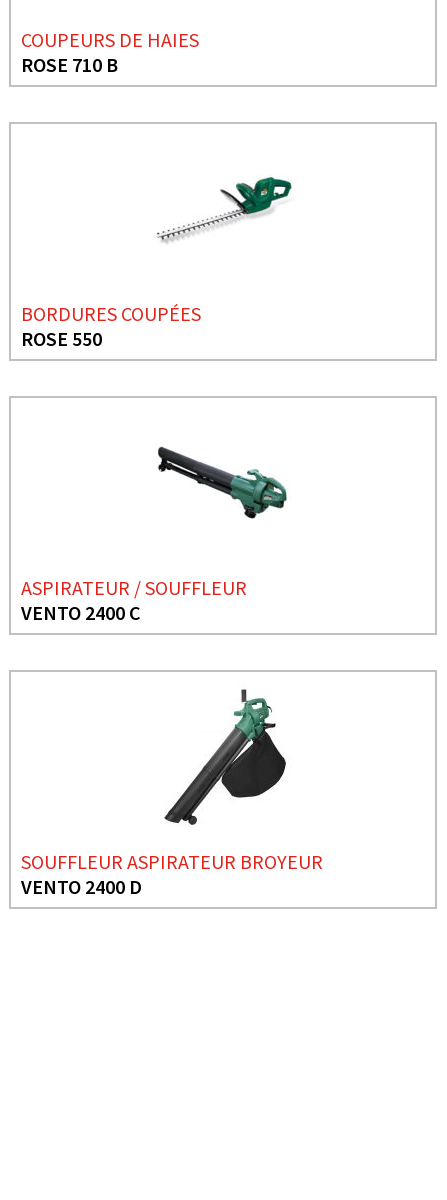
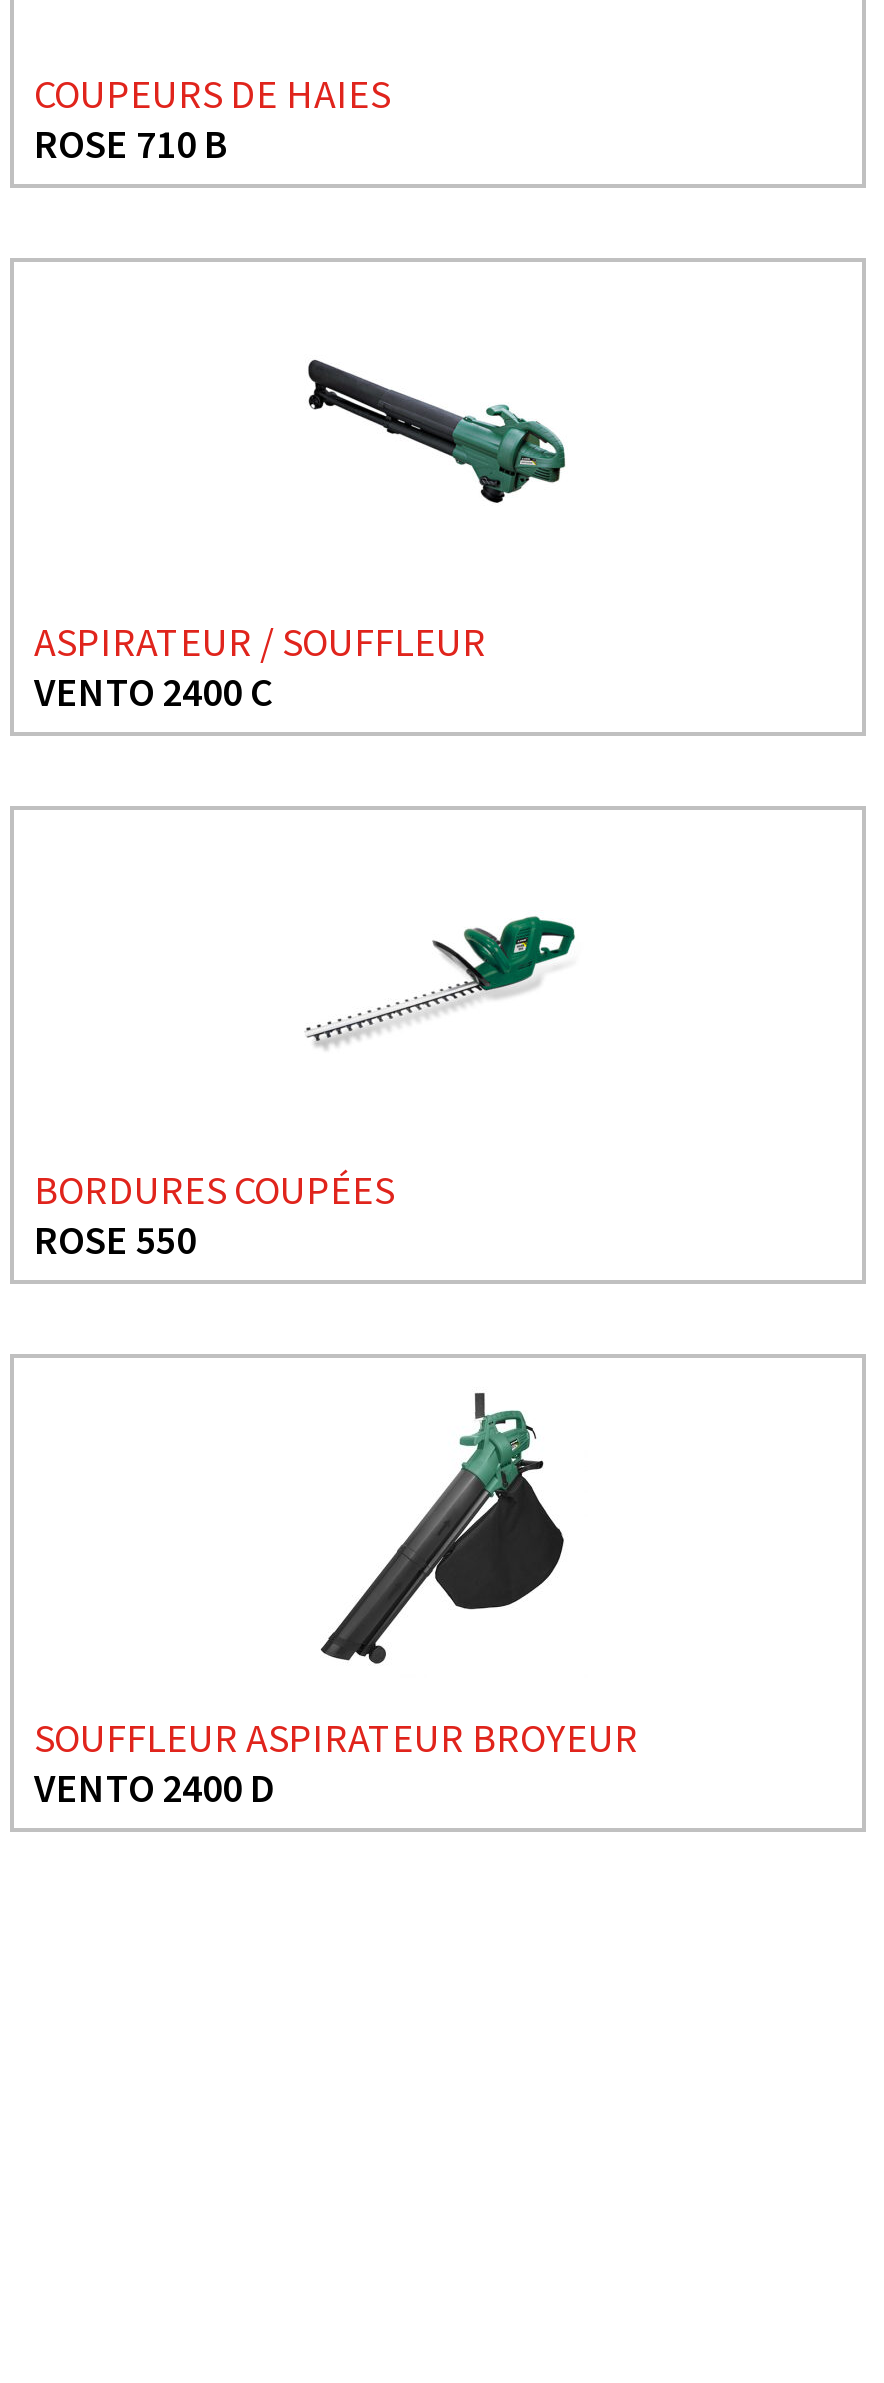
moved [226,176,293,223] -> [444,914,578,1008]: [image]
moved [21,301,201,351] -> [34,1164,394,1264]: BORDURES COUPÉES | ROSE 550
moved [157,446,288,520] -> [306,358,568,506]: [image]
moved [21,575,247,625] -> [34,616,486,716]: ASPIRATEUR / SOUFFLEUR | VENTO 2400 C

